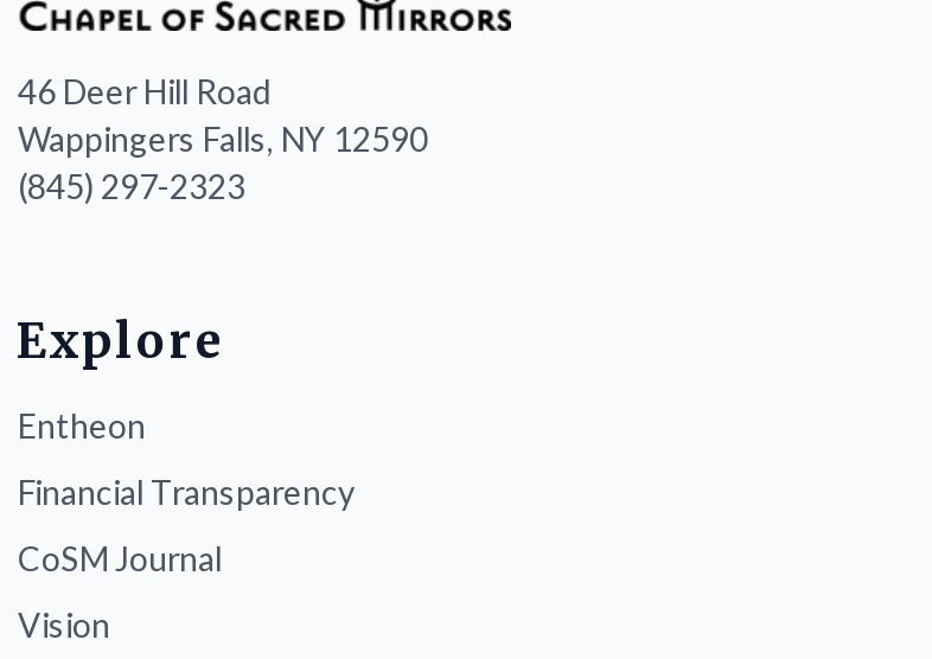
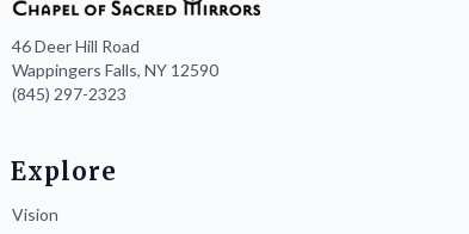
[18,405,355,578] Entheon | Financial Transparency | CoSM Journal -> none

